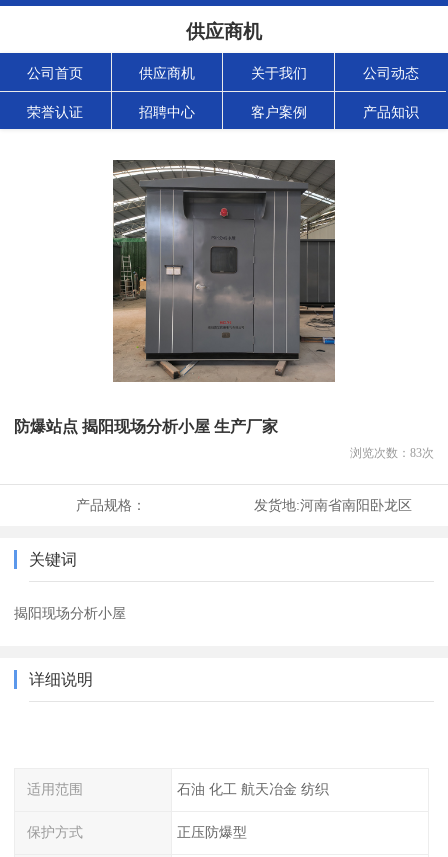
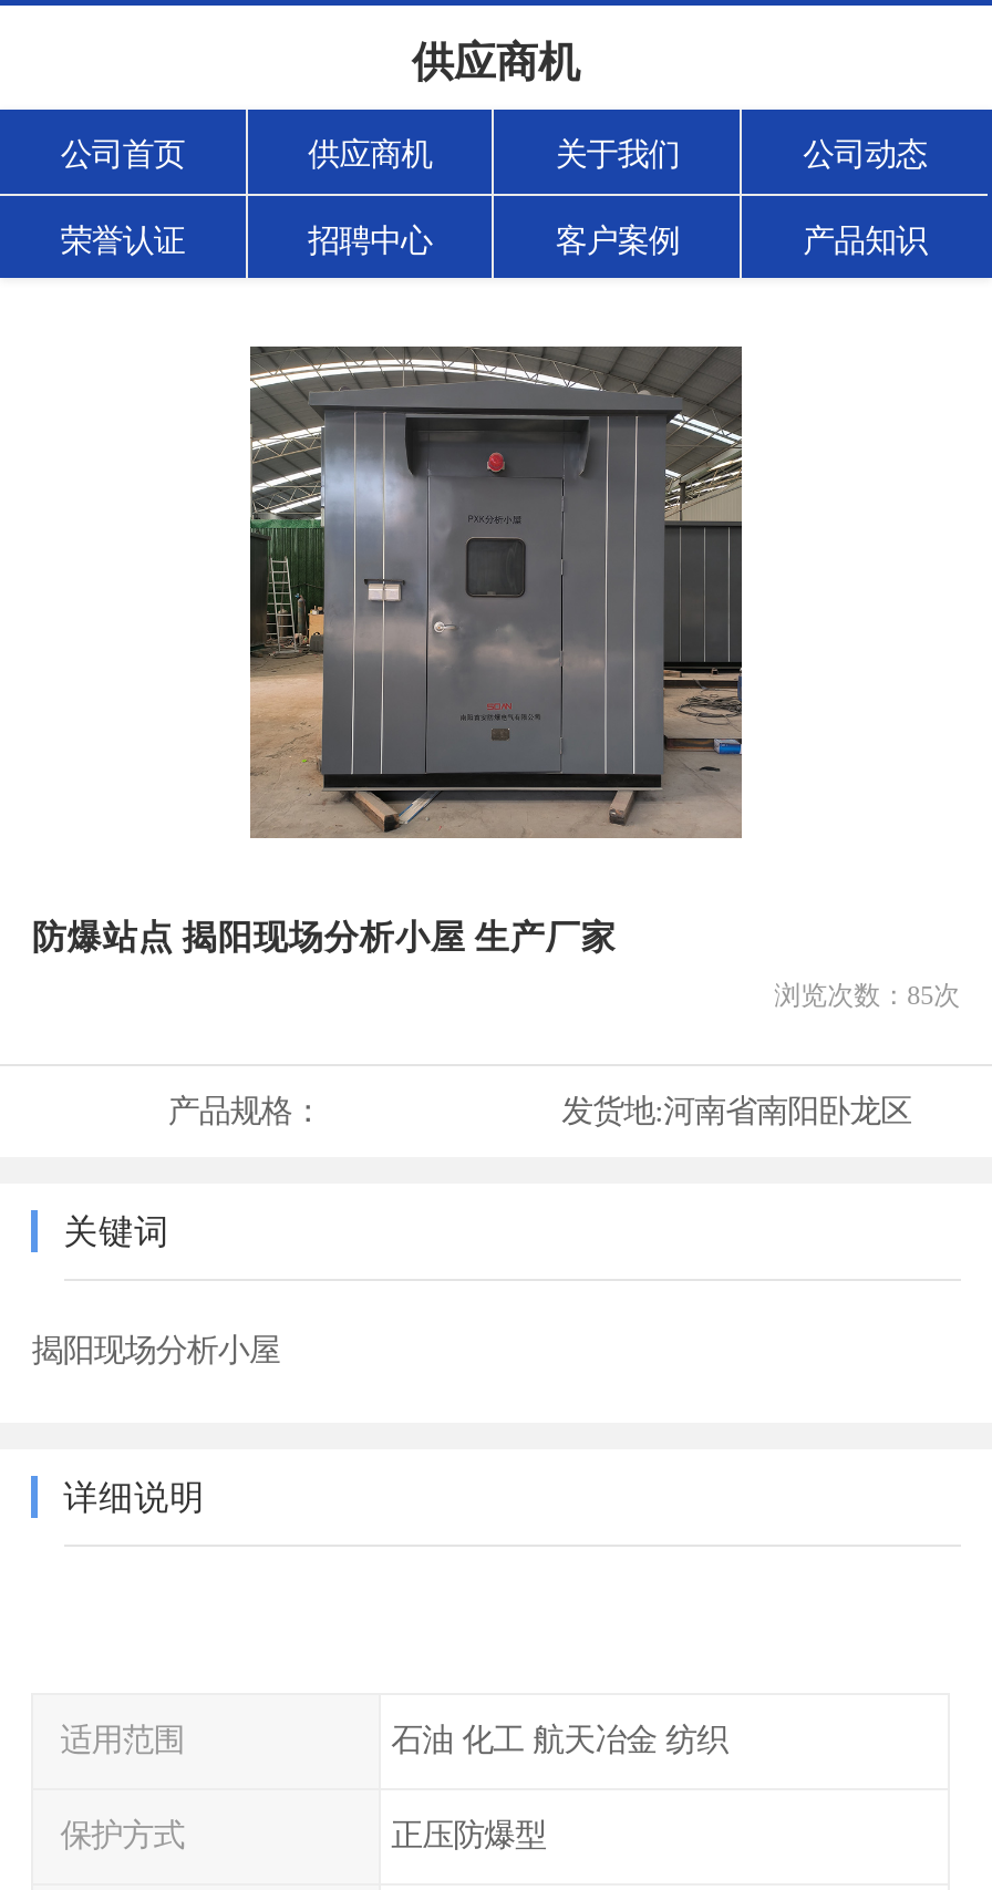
[350,446,434,460] 浏览次数：83次 -> [774,980,960,1011] 浏览次数：85次

